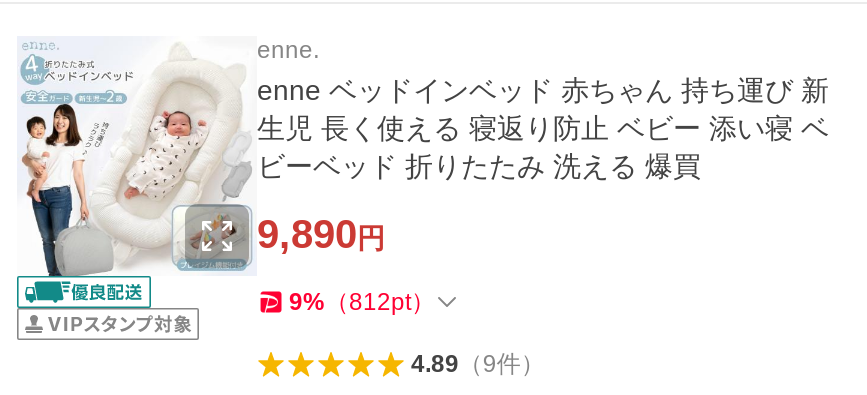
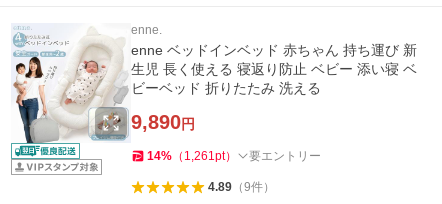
[257,150,701,182] ビーベッド 折りたたみ 洗える 爆買 -> [131,80,321,96] ビーベッド 折りたたみ 洗える
[289,288,435,316] 9%（812pt） -> [147,149,321,163] 14%（1,261pt） | 要エントリー

